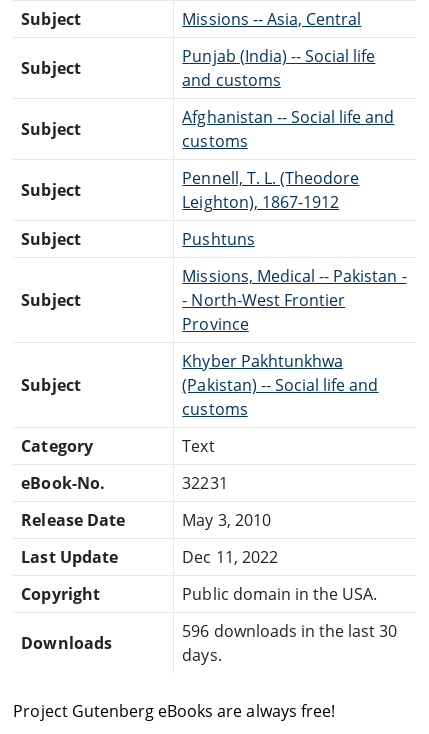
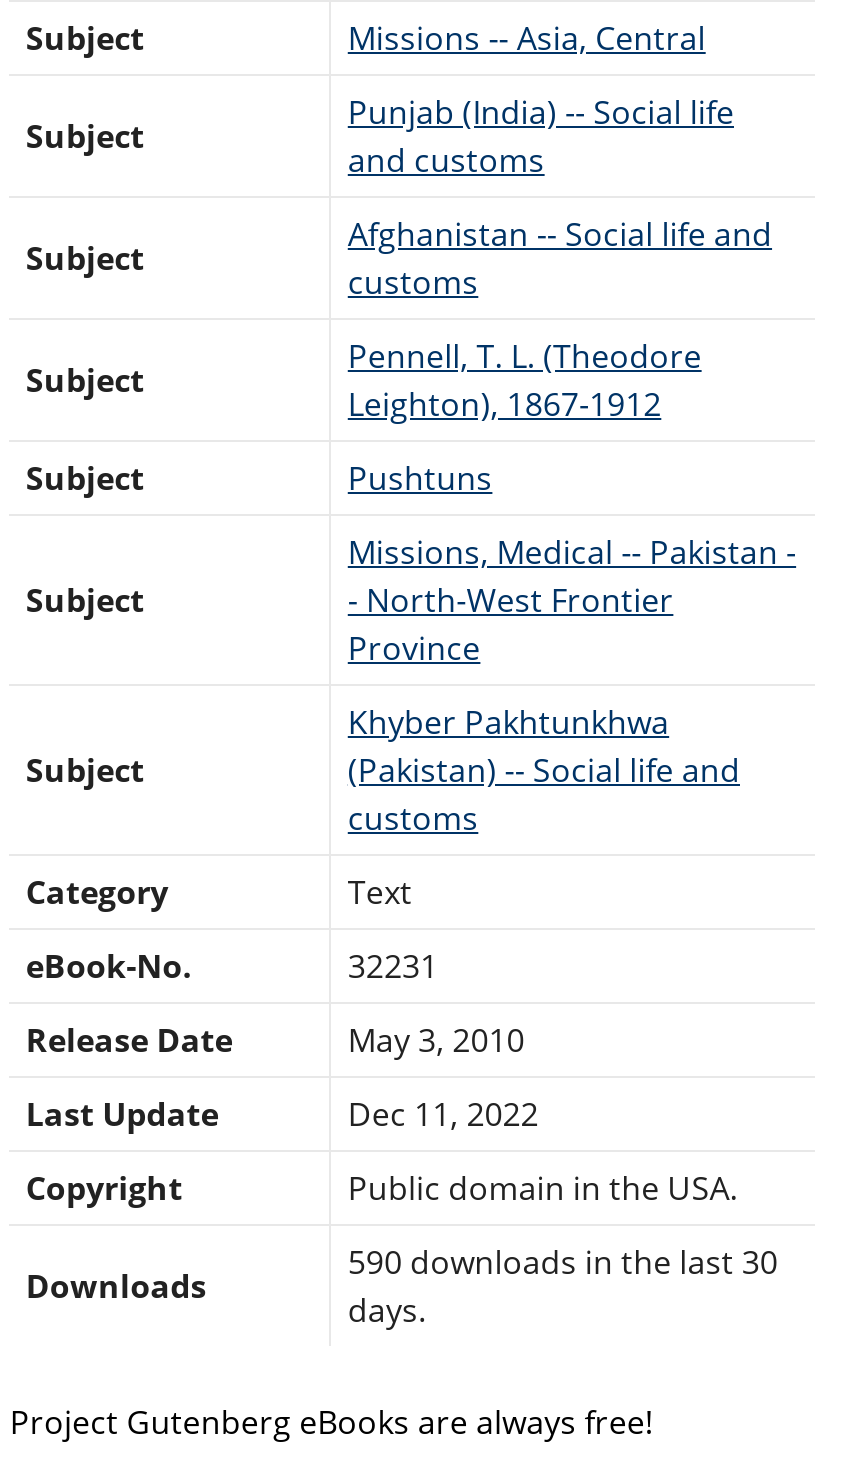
[182,620,397,642] 596 downloads in the last 30 -> [348,1239,778,1283] 590 downloads in the last 30

